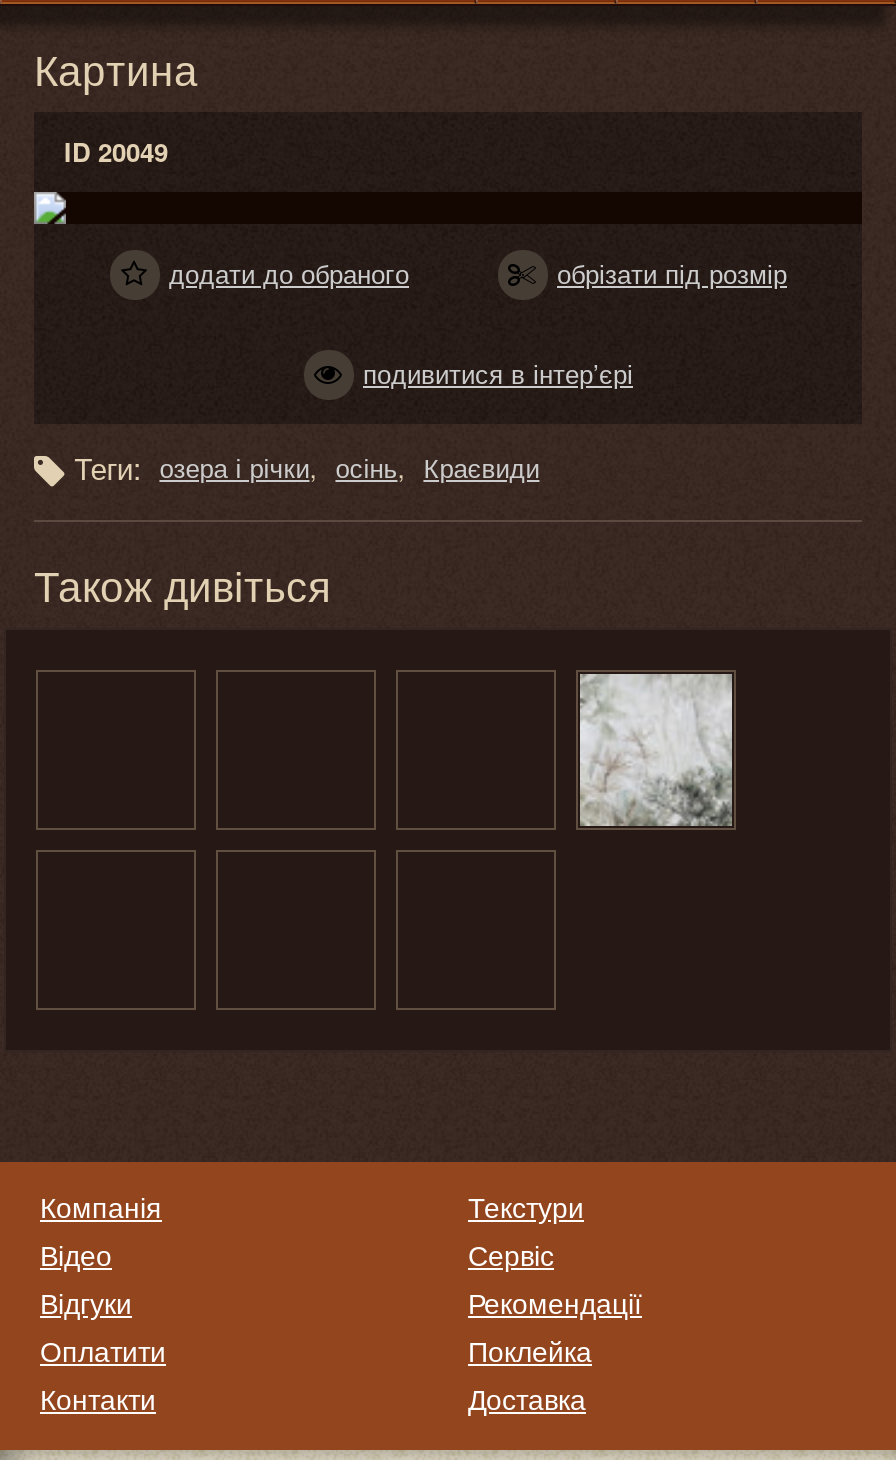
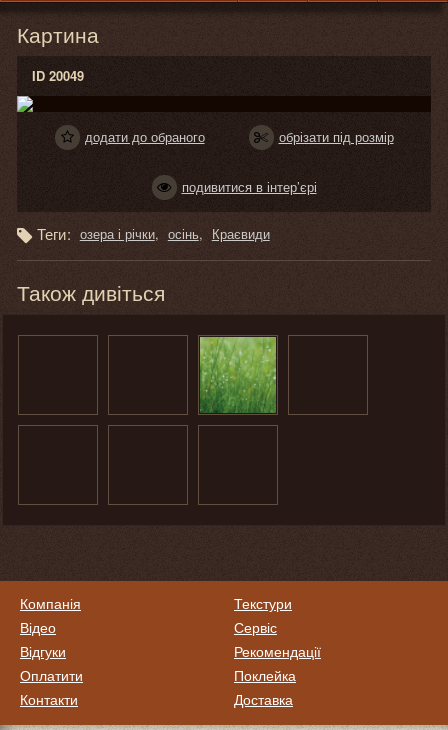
none -> [199,336,277,413] [image]
[578,672,734,828] [image] -> none

